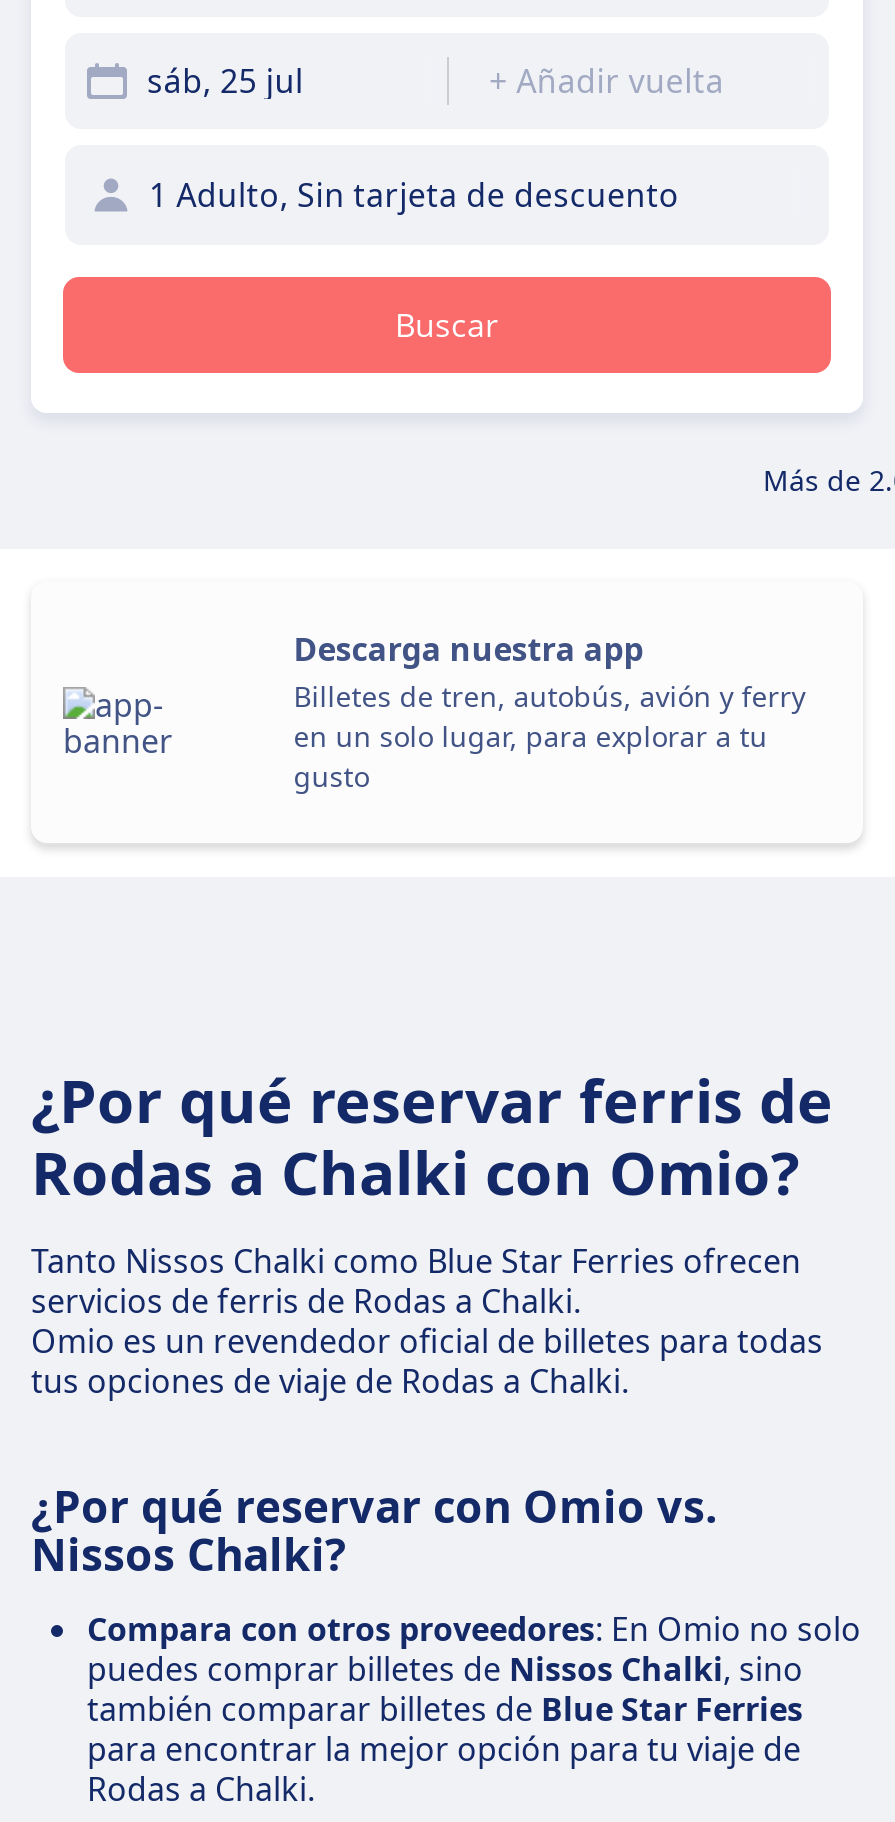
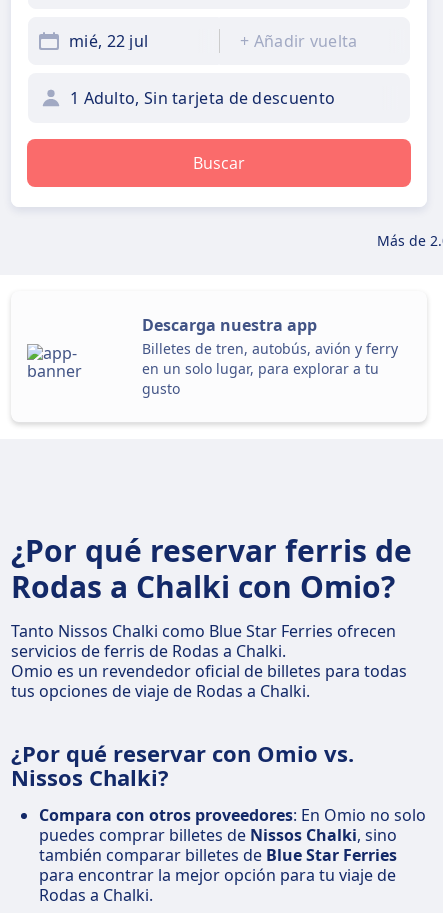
[147,59,304,103] sáb, 25 jul -> [69,30,148,52] mié, 22 jul

